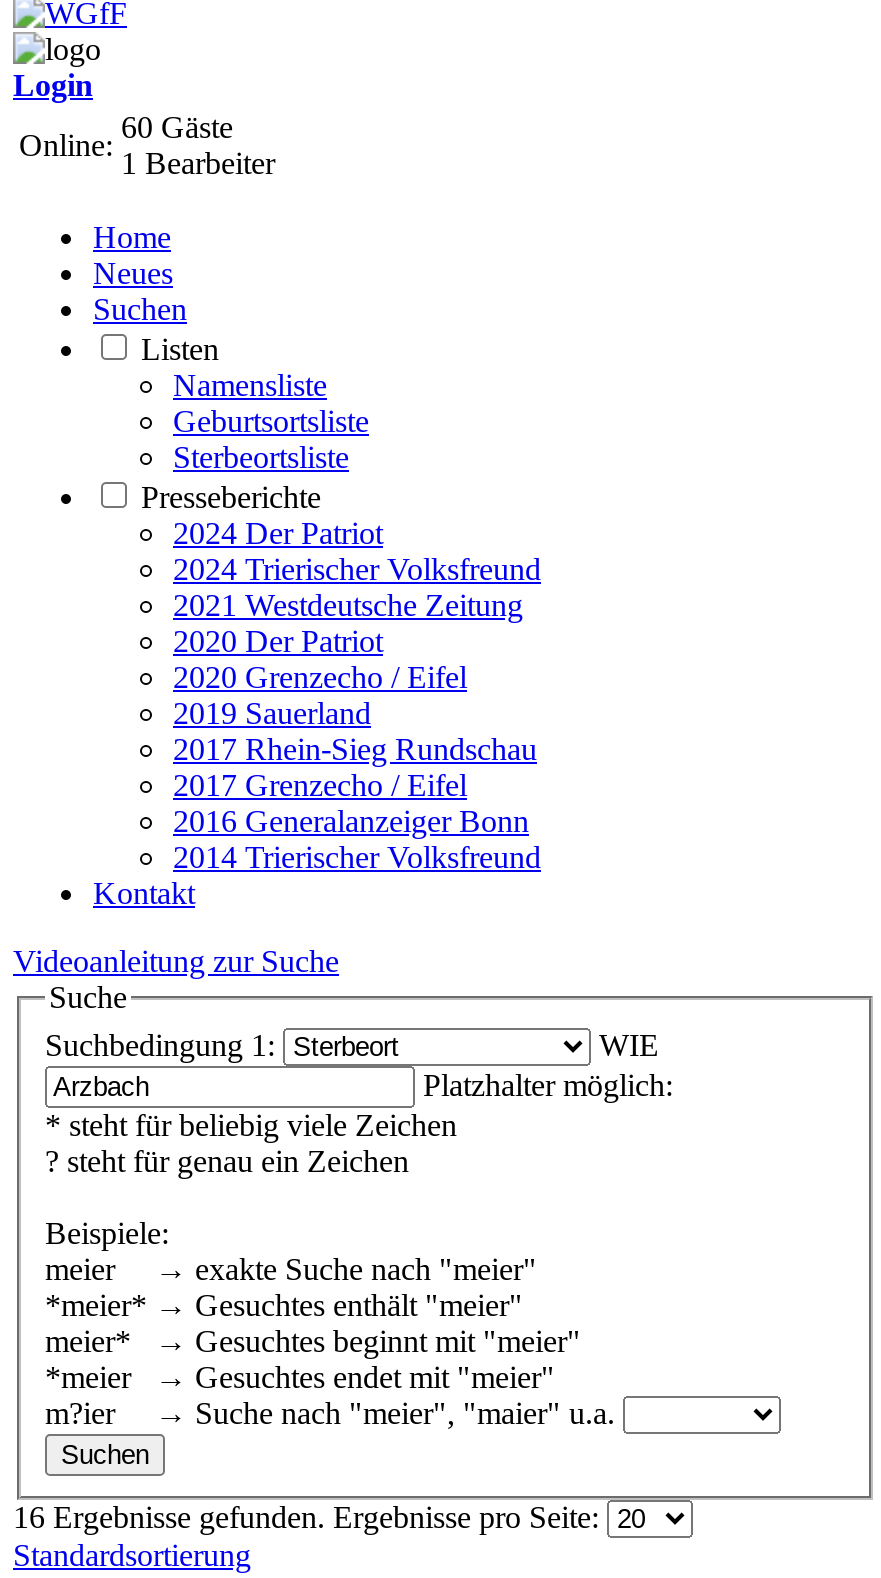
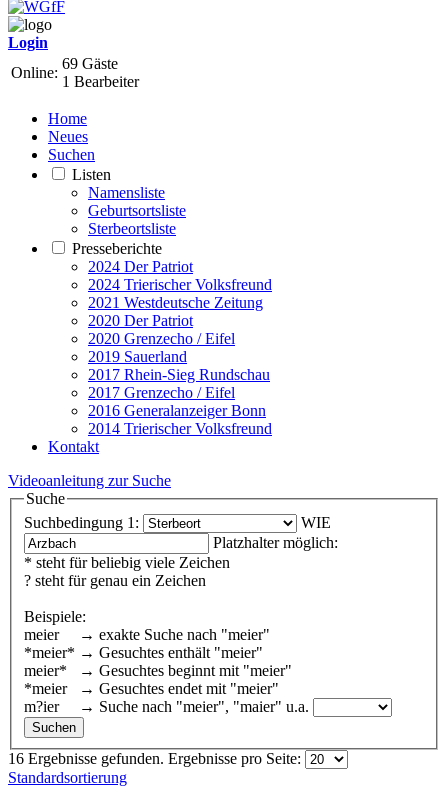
[121,110,233,144] 60 Gäste -> [62,55,118,72] 69 Gäste

